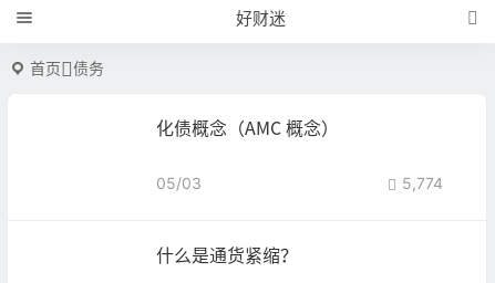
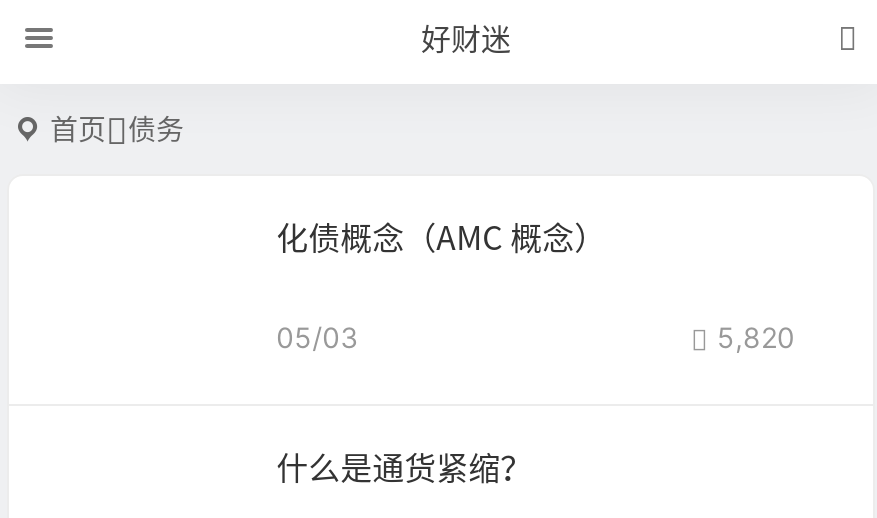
[402,174,443,192] 5,774 -> [717,320,795,354] 5,820

